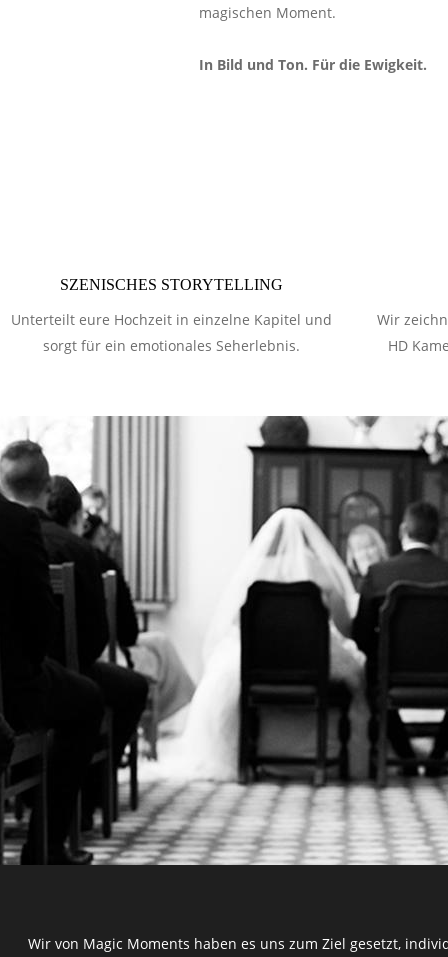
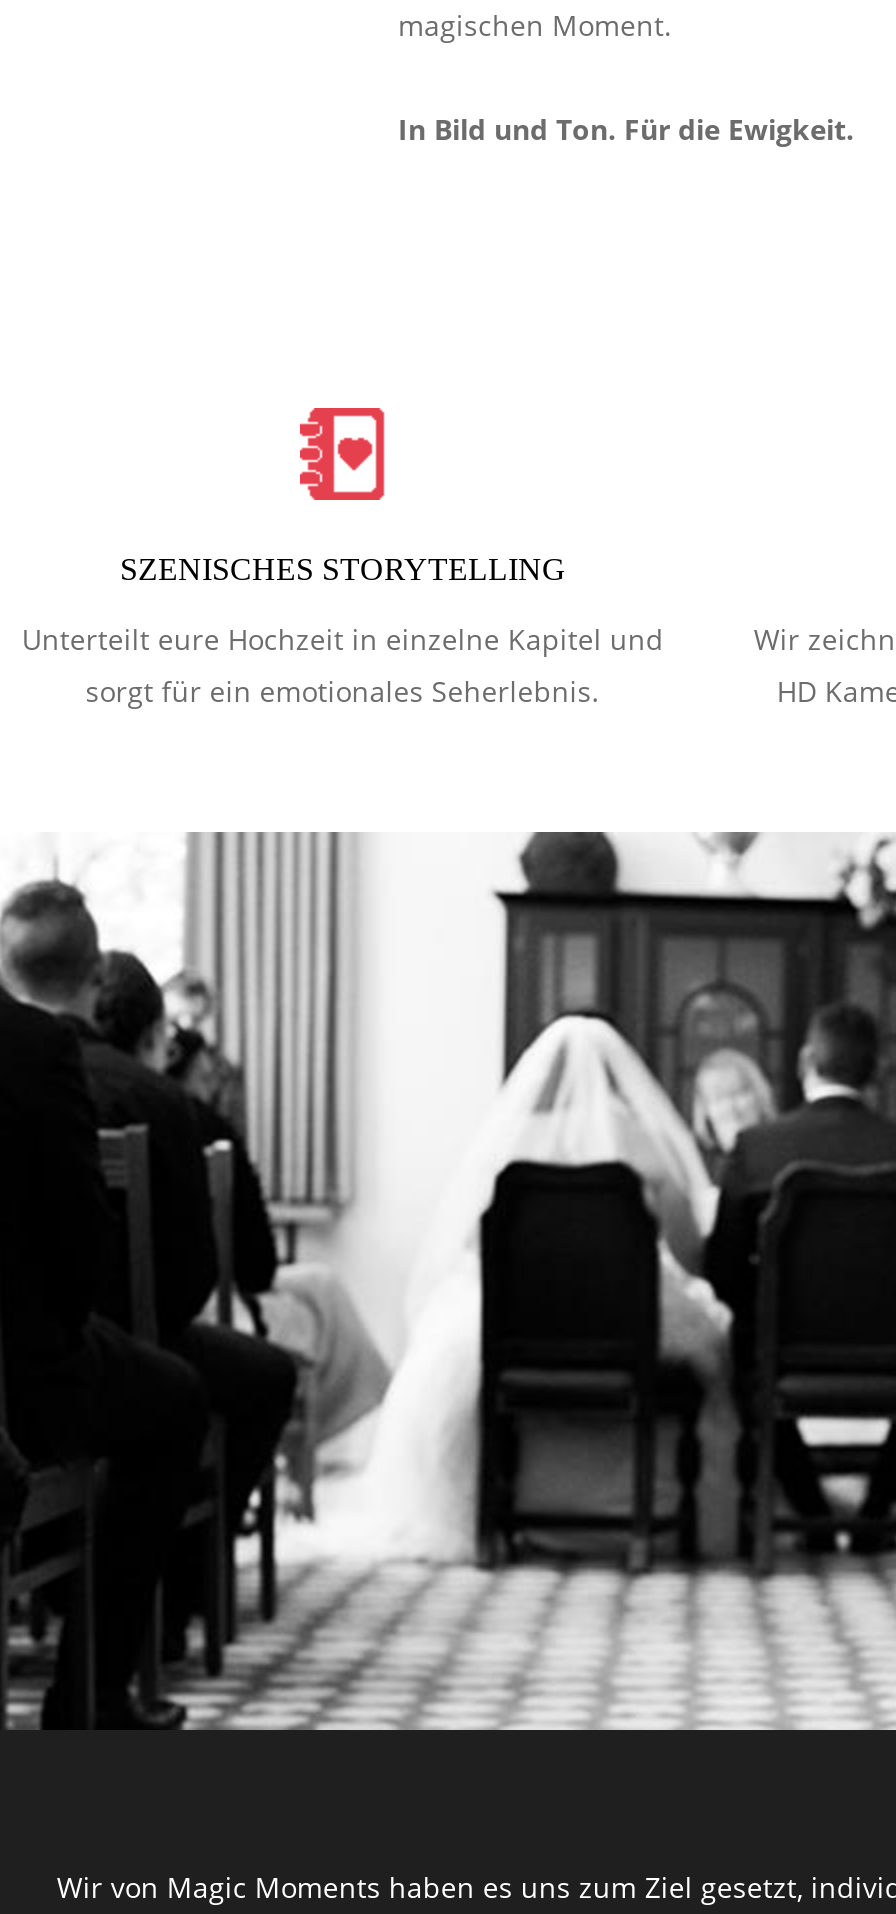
none -> [298,406,386,502] [image]

